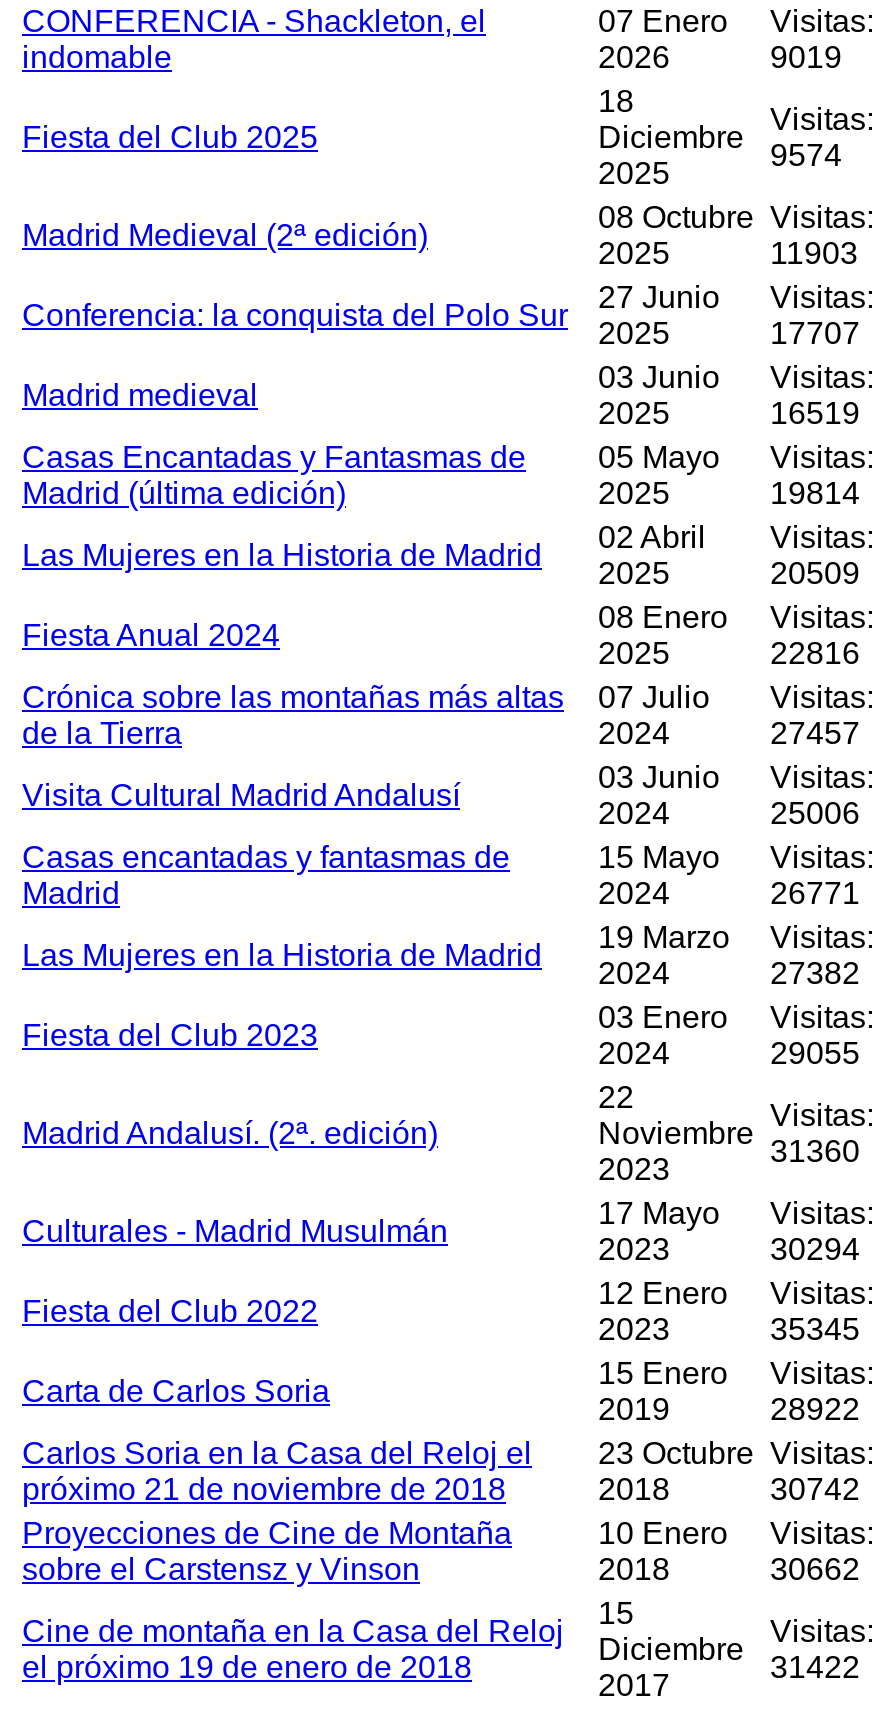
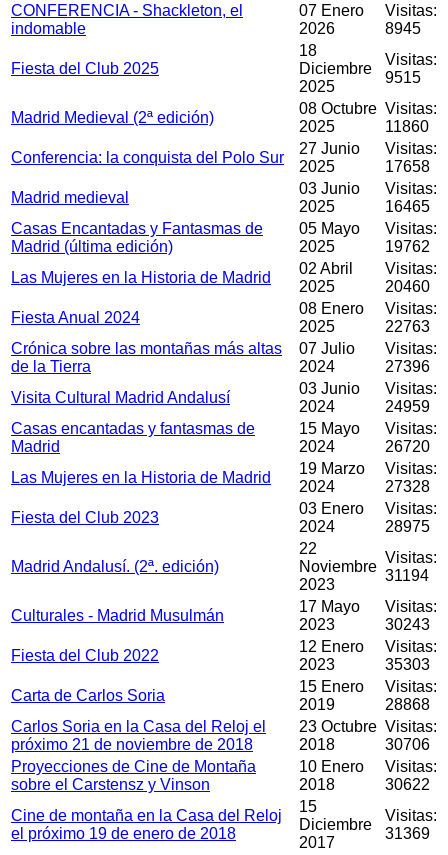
[770,40,842,74] 9019 -> [385,20,421,37] 8945
[770,138,842,172] 9574 -> [385,69,421,86] 9515
[770,236,858,270] 11903 -> [385,118,429,135] 11860
[770,316,860,350] 17707 -> [385,158,430,175] 17658
[770,396,860,430] 16519 -> [385,198,430,215] 16465
[770,476,860,510] 19814 -> [385,238,430,255] 19762
[770,556,860,590] 20509 -> [385,278,430,295] 20460
[770,636,860,670] 22816 -> [385,318,430,335] 22763
[770,716,860,750] 27457 -> [385,358,430,375] 27396
[770,796,860,830] 25006 -> [385,398,430,415] 24959
[770,876,860,910] 26771 -> [385,438,430,455] 26720
[770,956,860,990] 27382 -> [385,478,430,495] 27328
[770,1036,860,1070] 29055 -> [385,518,430,535] 28975
[770,1134,860,1168] 31360 -> [385,567,429,584] 31194
[770,1232,860,1266] 30294 -> [385,616,430,633] 30243
[770,1312,860,1346] 35345 -> [385,656,430,673] 35303
[770,1392,860,1426] 28922 -> [385,696,430,713] 28868
[770,1472,860,1506] 30742 -> [385,736,430,753] 30706
[770,1552,860,1586] 30662 -> [385,776,430,793] 30622
[770,1650,860,1684] 31422 -> [385,825,430,842] 31369

